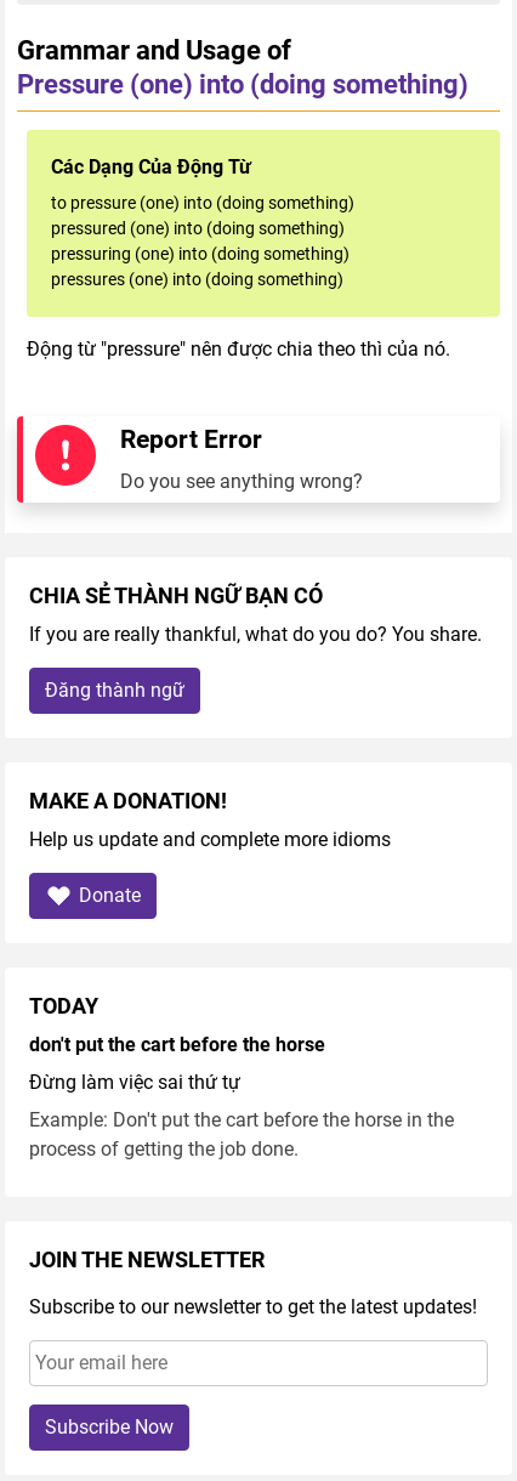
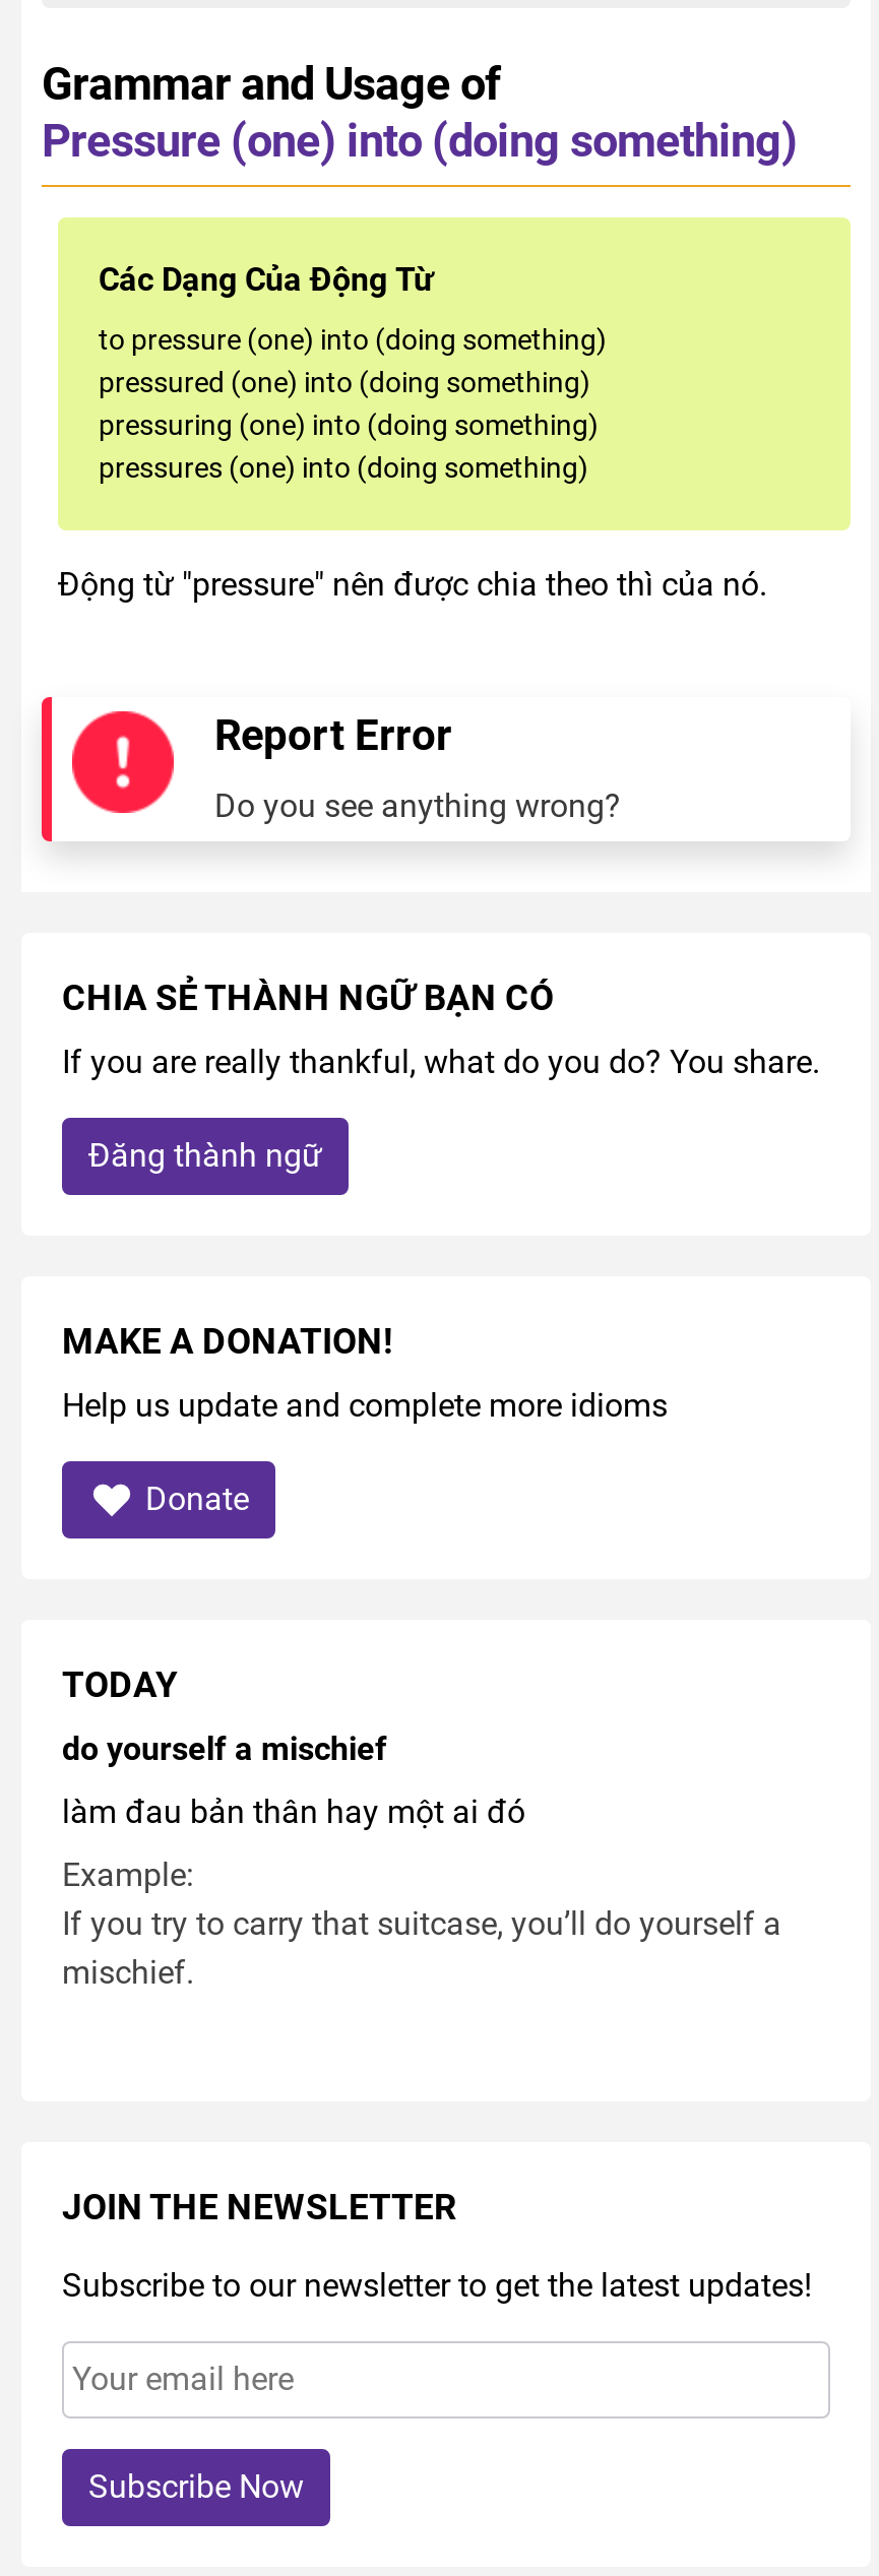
[29,1033,325,1056] don't put the cart before the horse -> [62,1730,387,1768] do yourself a mischief
[29,1071,240,1094] Đừng làm việc sai thứ tự -> [62,1793,525,1831] làm đau bản thân hay một ai đó
[29,1108,454,1161] Example: Don't put the cart before the horse in the | process of getting the job done. -> [62,1856,781,1992] Example: | If you try to carry that suitcase, you’ll do yourself a | mischief.

